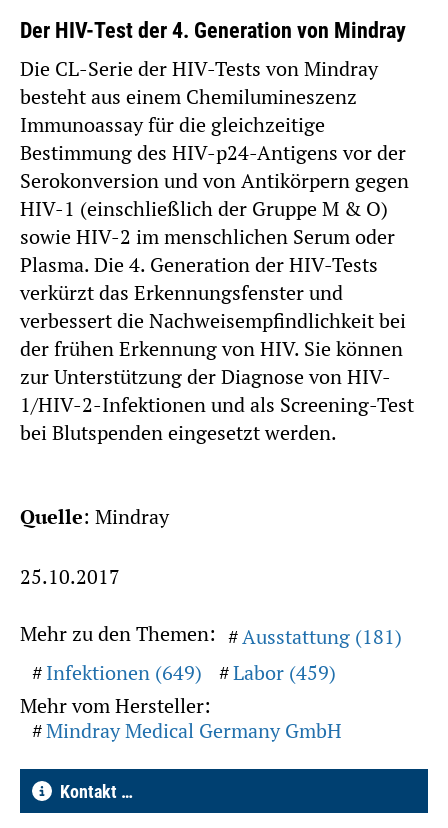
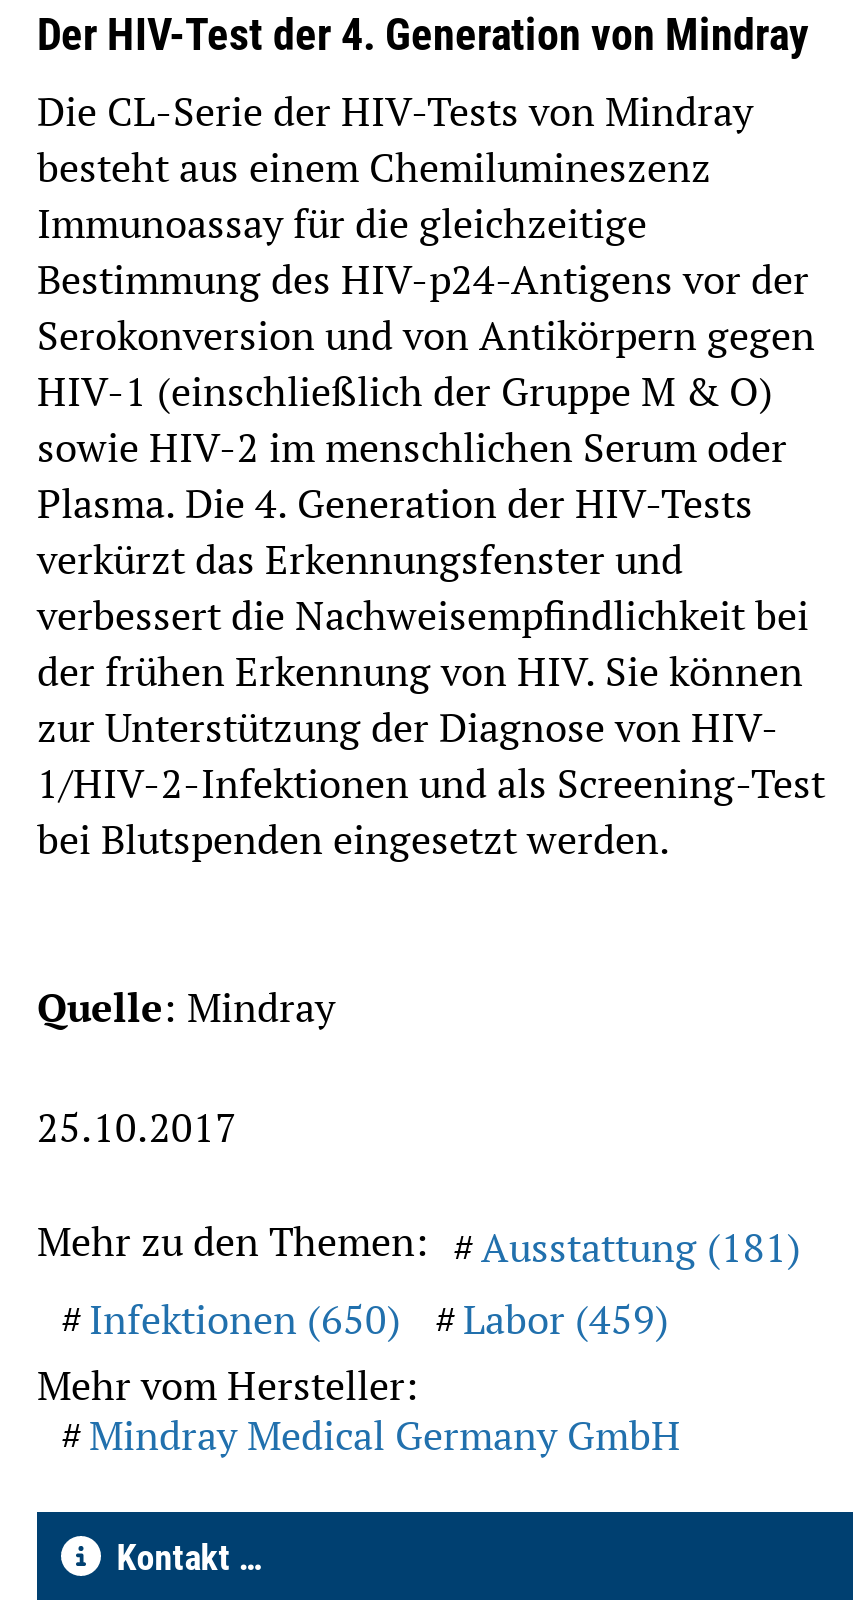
[46,659,336,686] Infektionen (649) Labor (459) -> [89,1292,669,1346] Infektionen (650) Labor (459)

